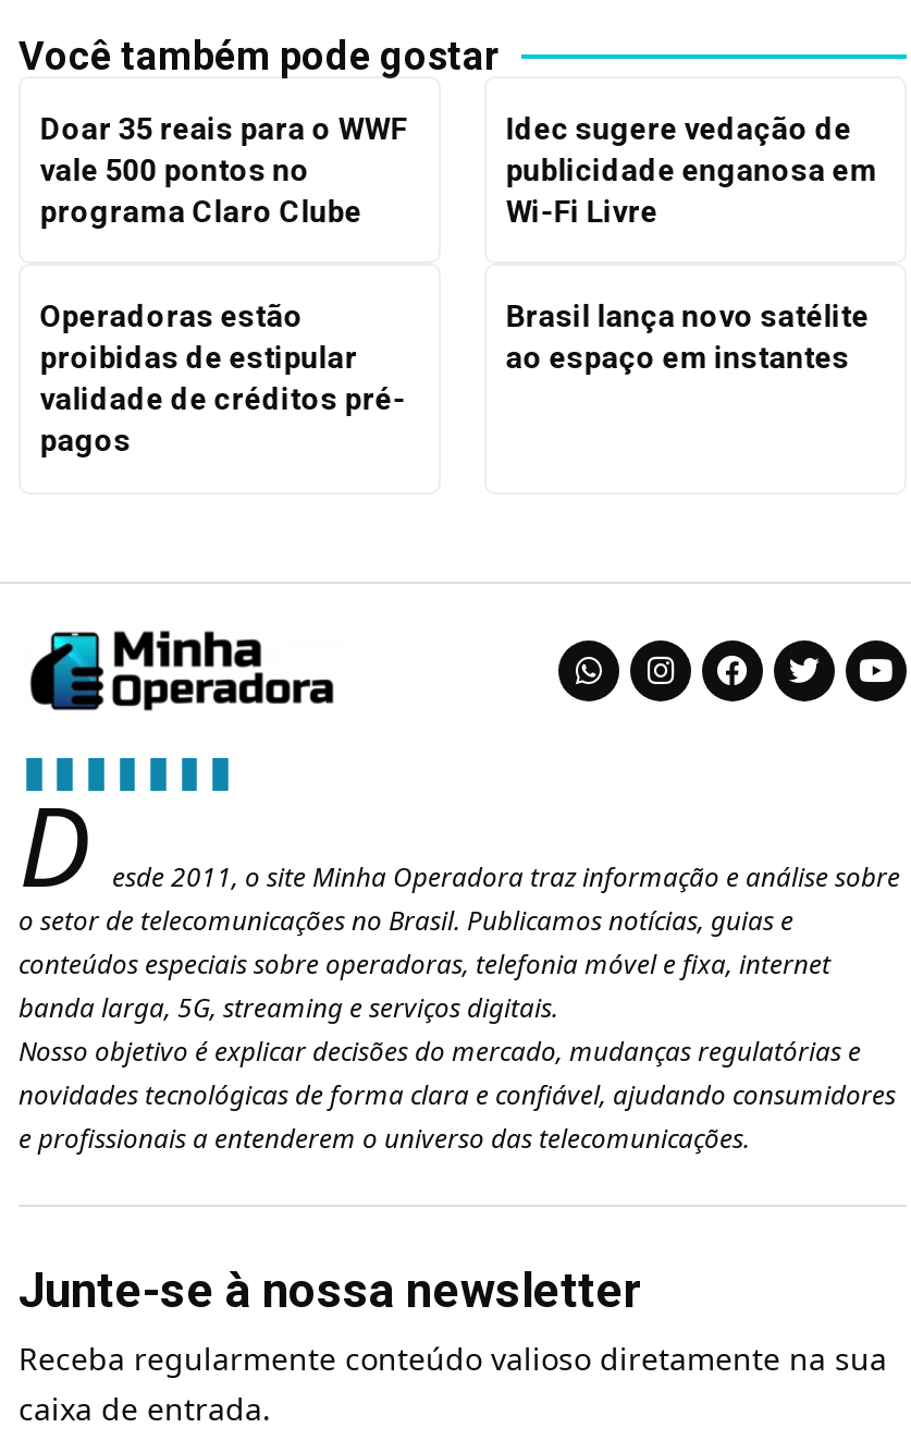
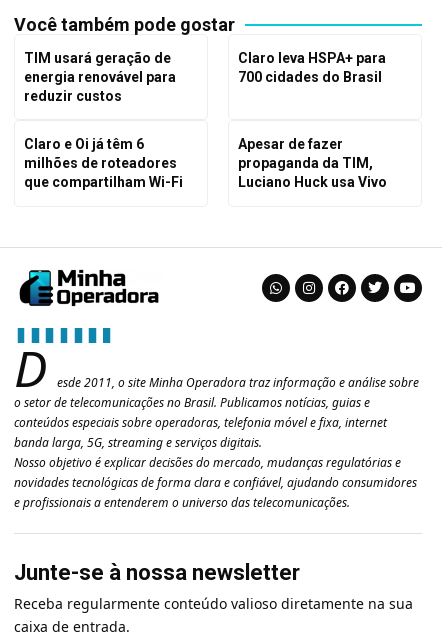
[40,110,408,228] Doar 35 reais para o WWF | vale 500 pontos no | programa Claro Clube -> [24,50,176,104] TIM usará geração de | energia renovável para | reduzir custos
[505,110,878,228] Idec sugere vedação de | publicidade enganosa em | Wi-Fi Livre -> [238,50,386,85] Claro leva HSPA+ para | 700 cidades do Brasil
[40,299,405,458] Operadoras estão | proibidas de estipular | validade de créditos pré- | pagos -> [24,136,183,190] Claro e Oi já têm 6 | milhões de roteadores | que compartilham Wi-Fi
[505,299,869,375] Brasil lança novo satélite | ao espaço em instantes -> [238,136,387,190] Apesar de fazer | propaganda da TIM, | Luciano Huck usa Vivo

